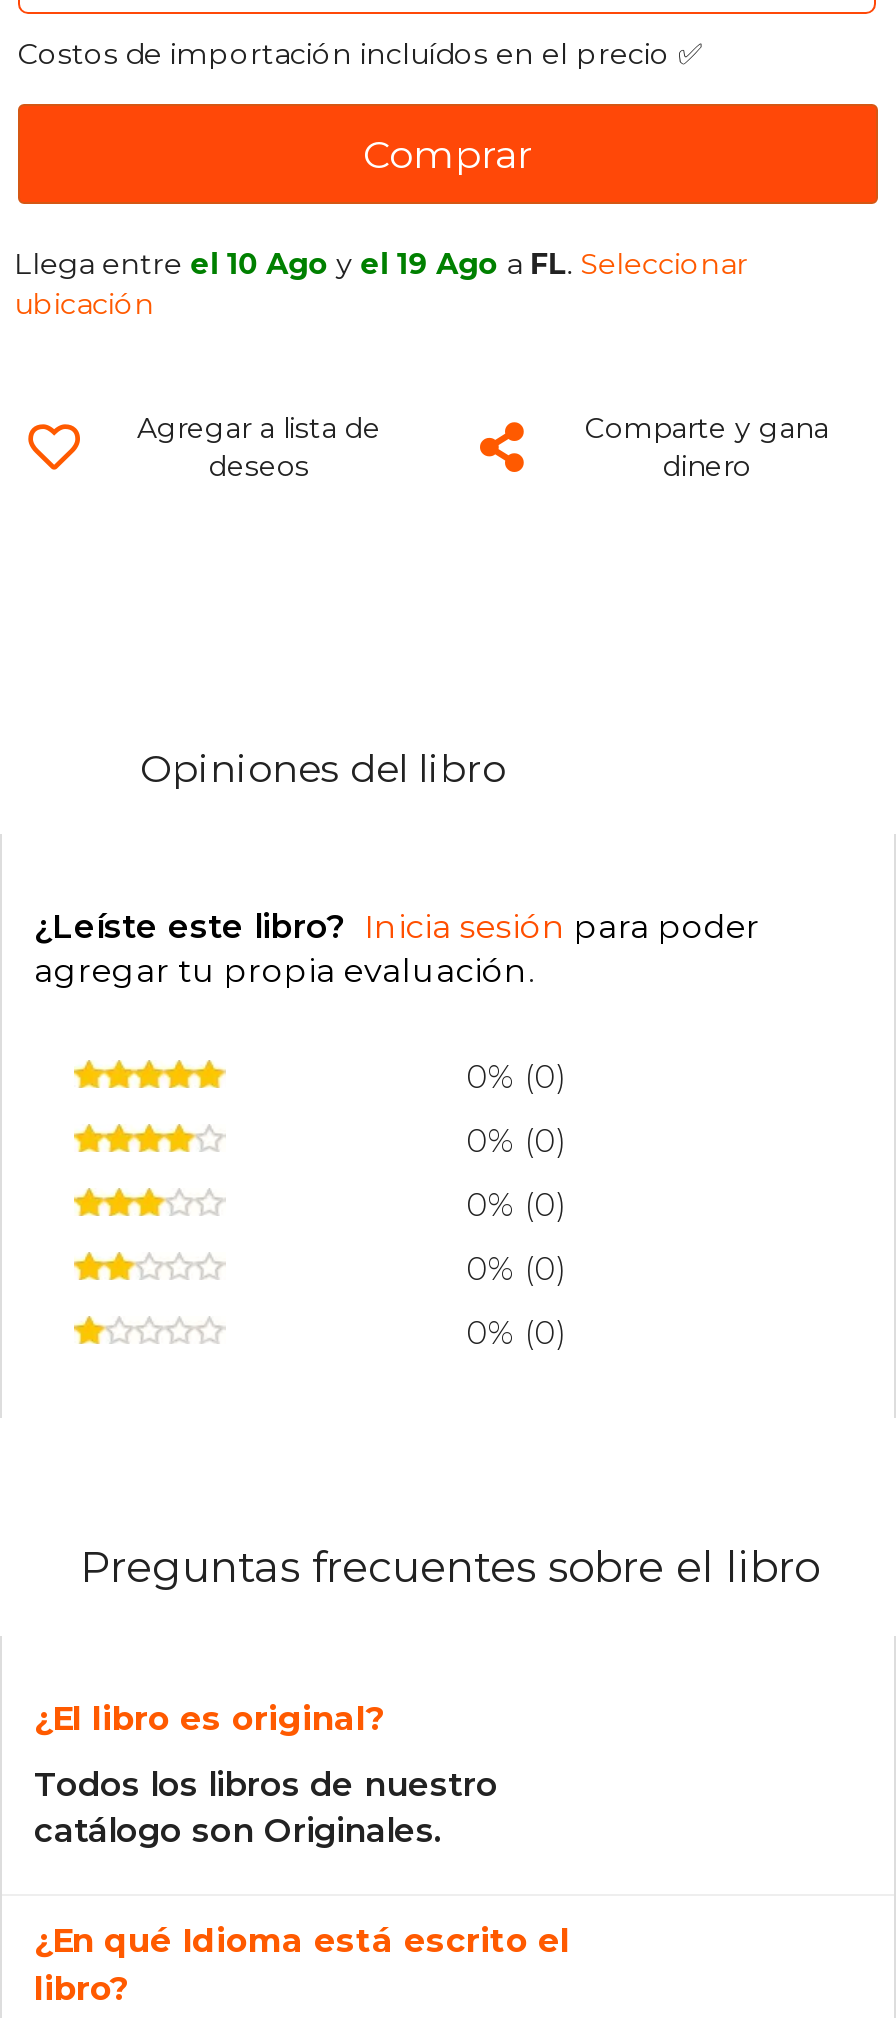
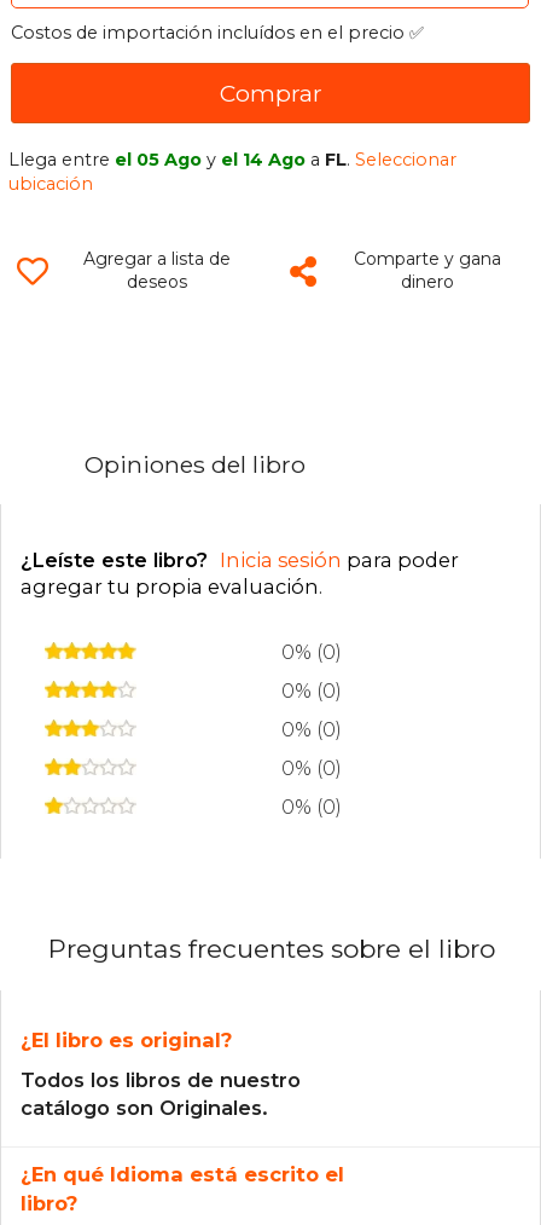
[14,246,748,282] Llega entre el 10 Ago y el 19 Ago a FL. Seleccionar -> [9,149,457,171] Llega entre el 05 Ago y el 14 Ago a FL. Seleccionar

